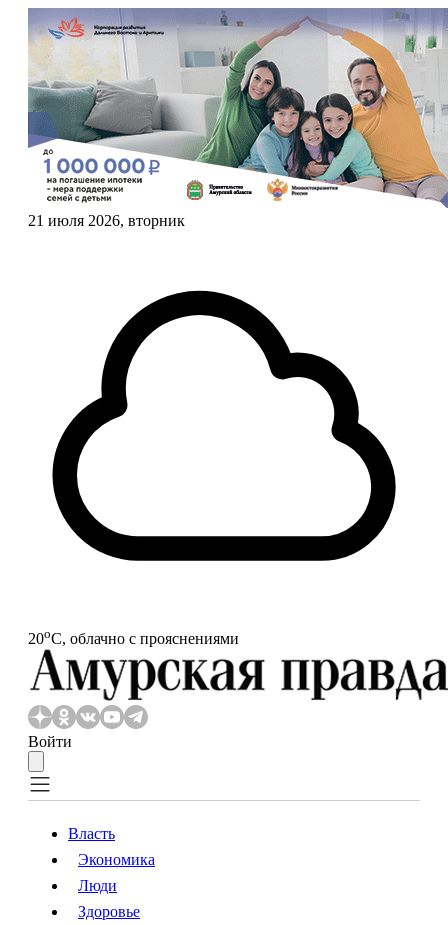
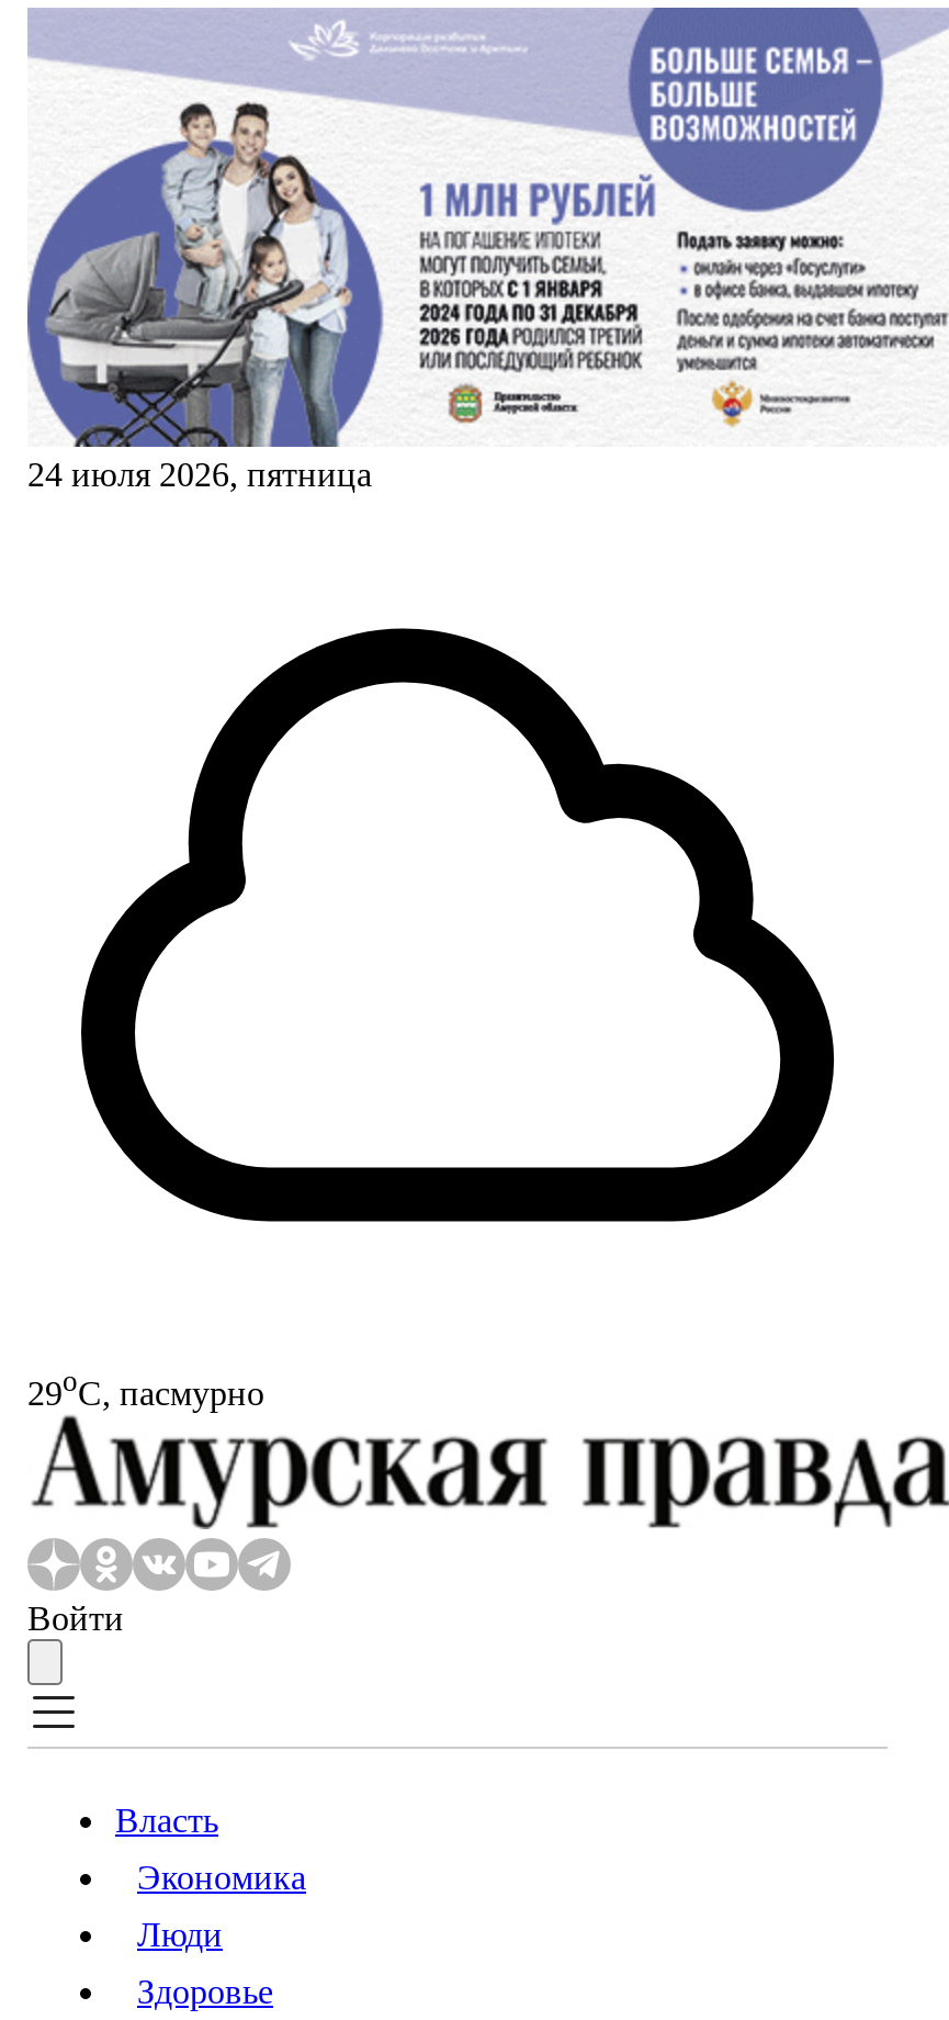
[27,9,445,229] [image] | 21 июля 2026, вторник -> [25,10,942,493] [image] | 24 июля 2026, пятница
[28,626,239,647] 20oС, облачно с прояснениями -> [27,1365,264,1411] 29oС, пасмурно

